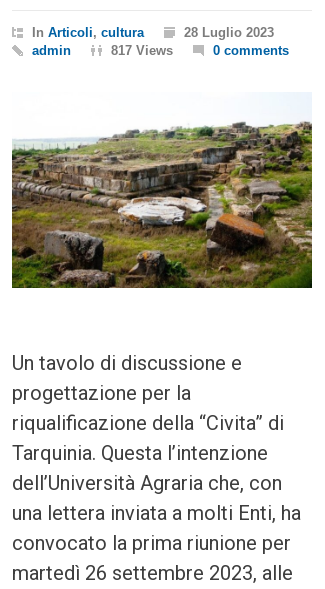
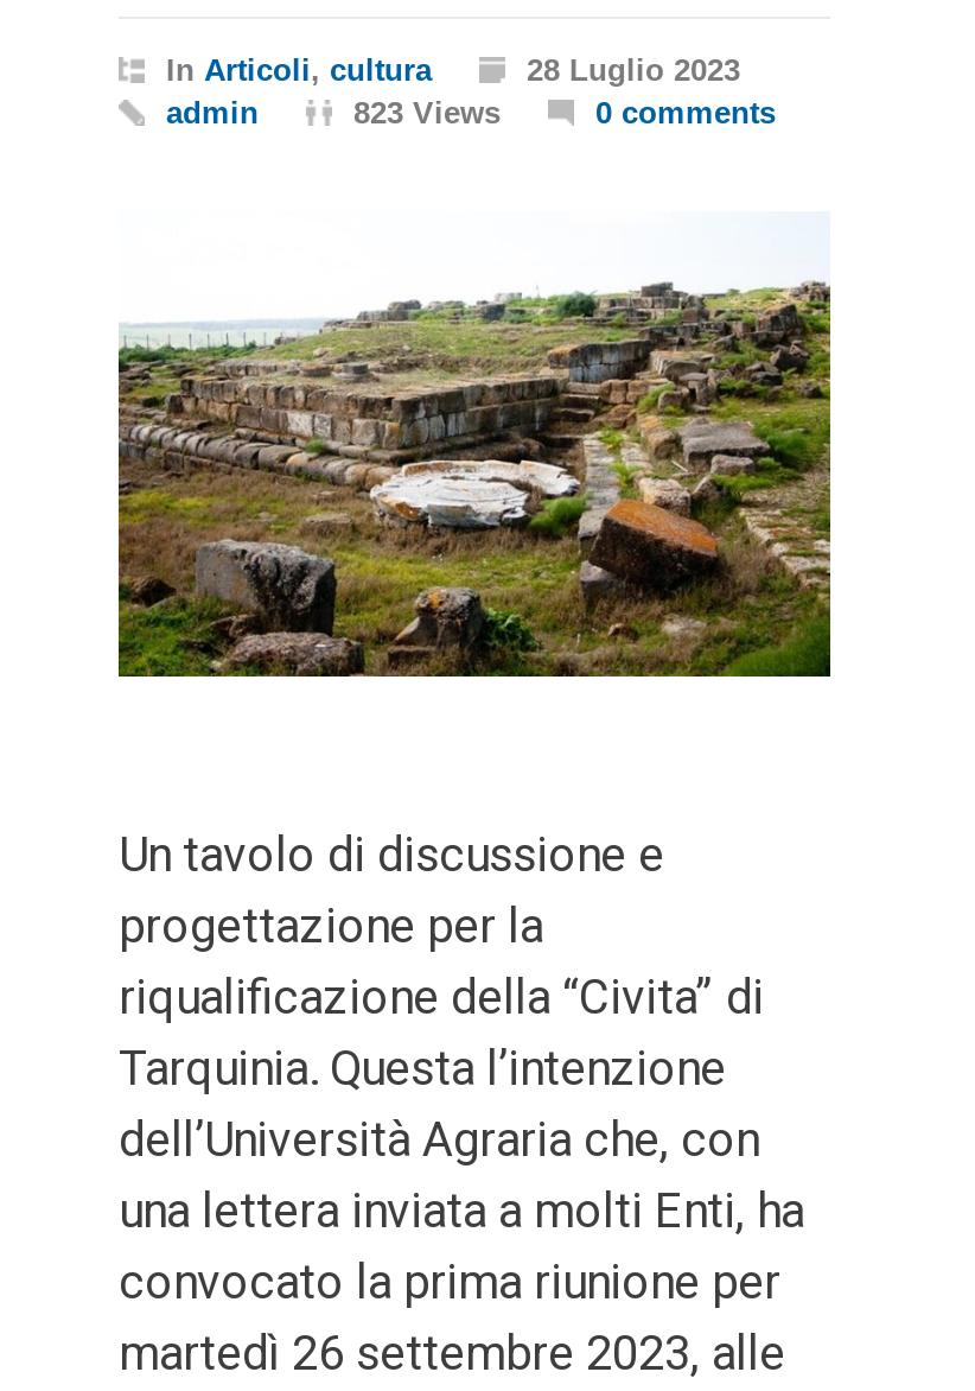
[111,43,173,58] 817 Views -> [353,95,501,131] 823 Views

